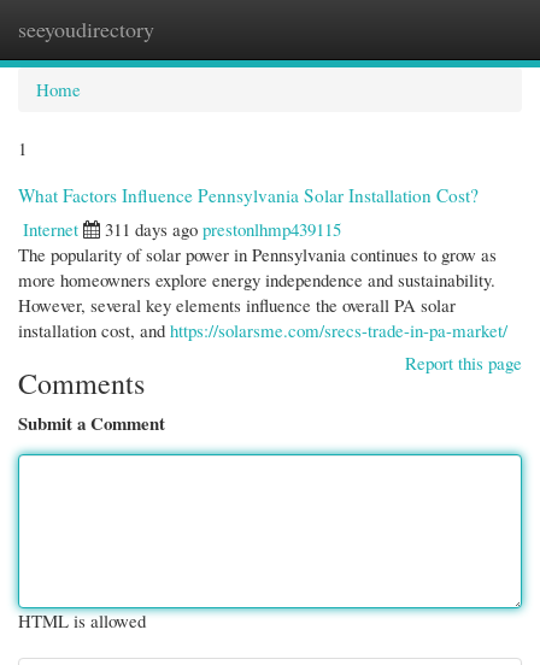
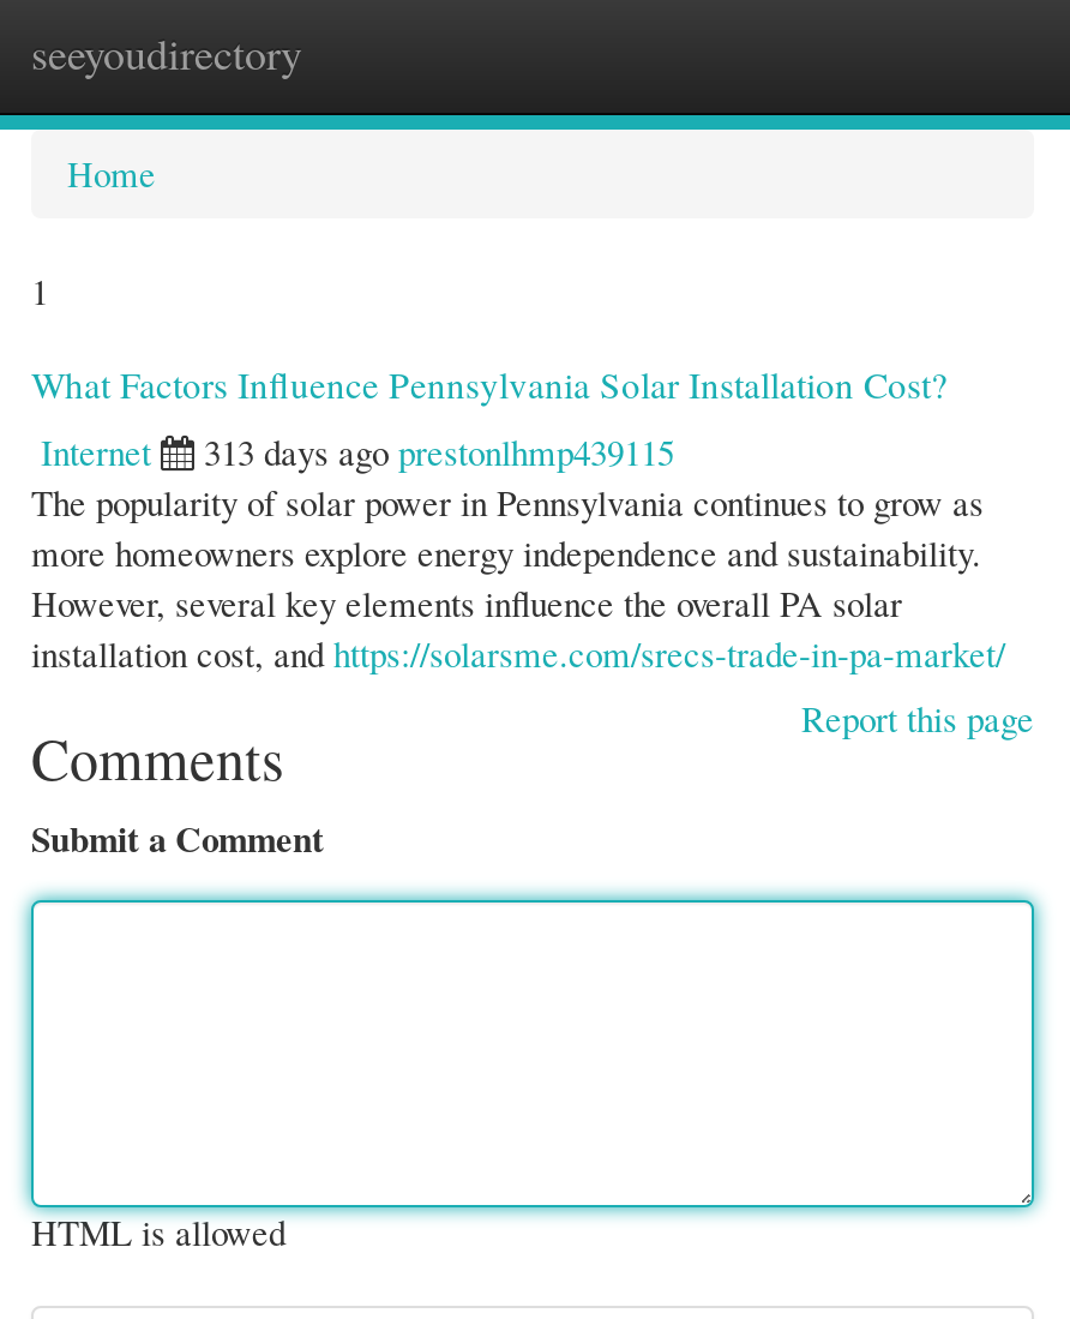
[105,217,341,241] 311 days ago prestonlhmp439115 -> [204,427,674,475] 313 days ago prestonlhmp439115

